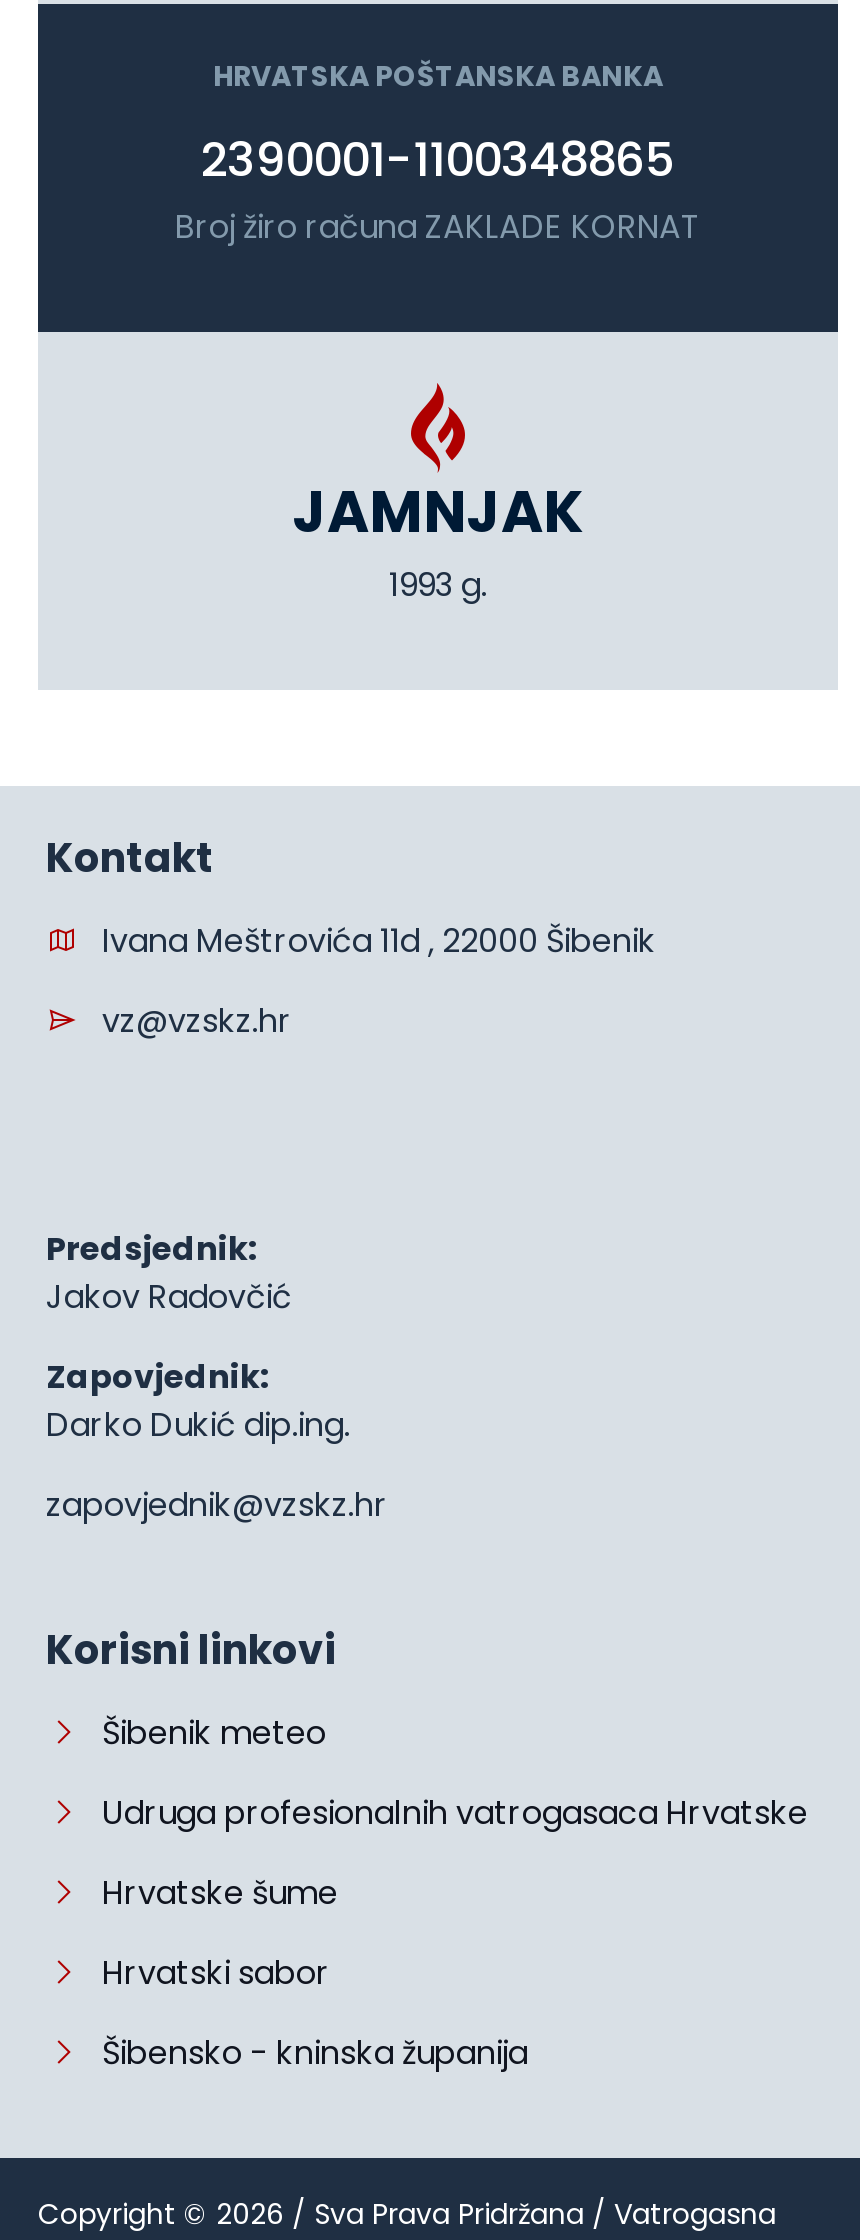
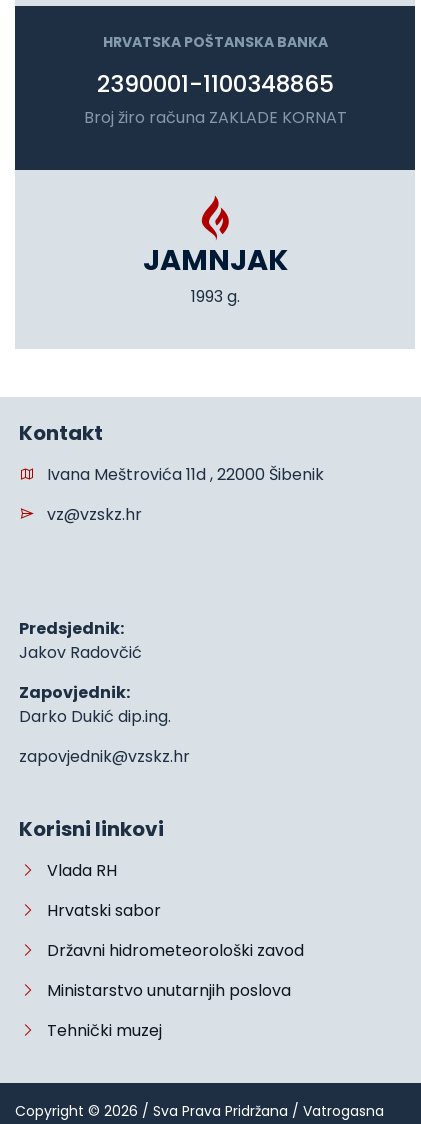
[78,1711,808,1917] Šibenik meteo | Udruga profesionalnih vatrogasaca Hrvatske | Hrvatske šume -> [35,859,117,882] Vlada RH
moved [78,1951,330,1997] -> [35,899,161,922]: Hrvatski sabor
[78,2031,528,2077] Šibensko - kninska županija -> [35,939,304,1042] Državni hidrometeorološki zavod | Ministarstvo unutarnjih poslova | Tehnički muzej

